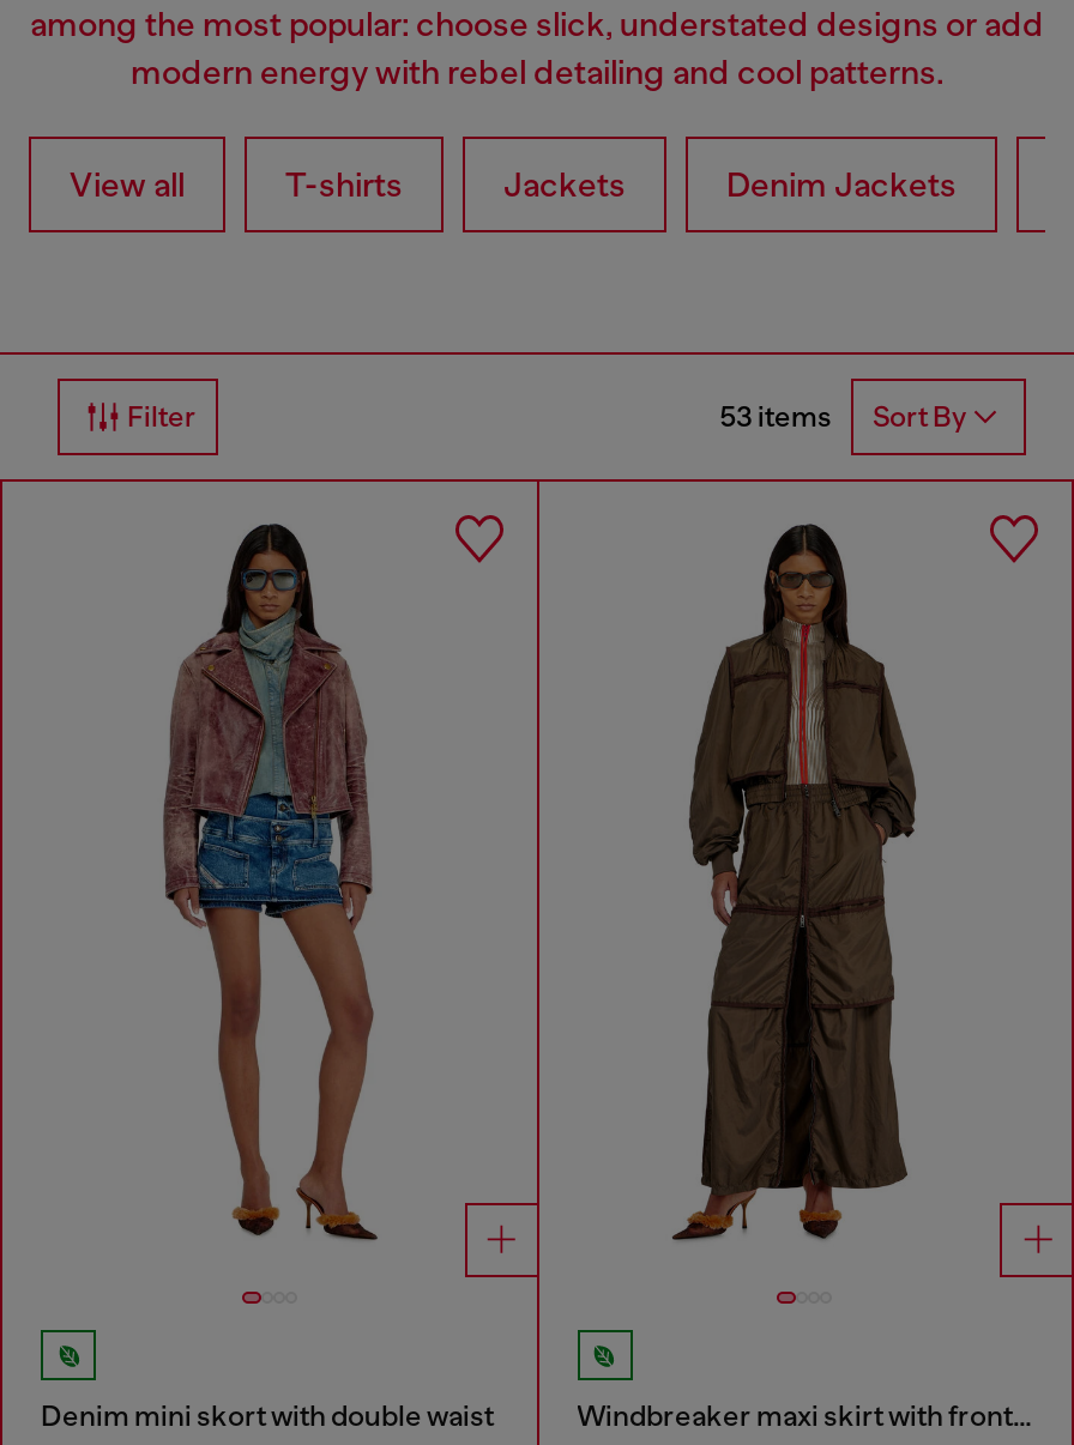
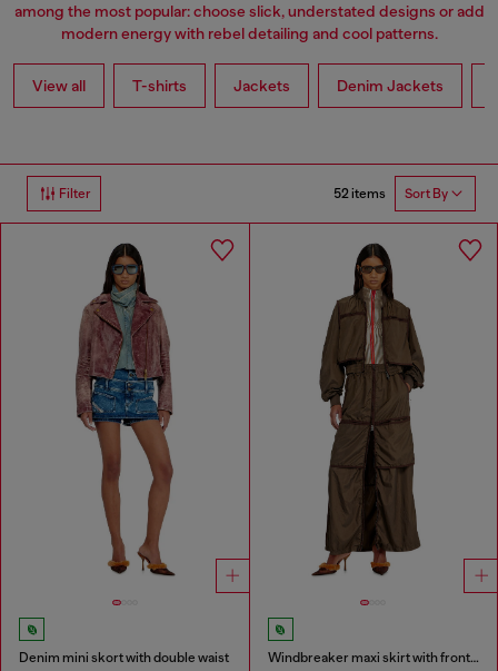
[719,400,966,435] 53 items Sort By -> [333,186,448,202] 52 items Sort By

